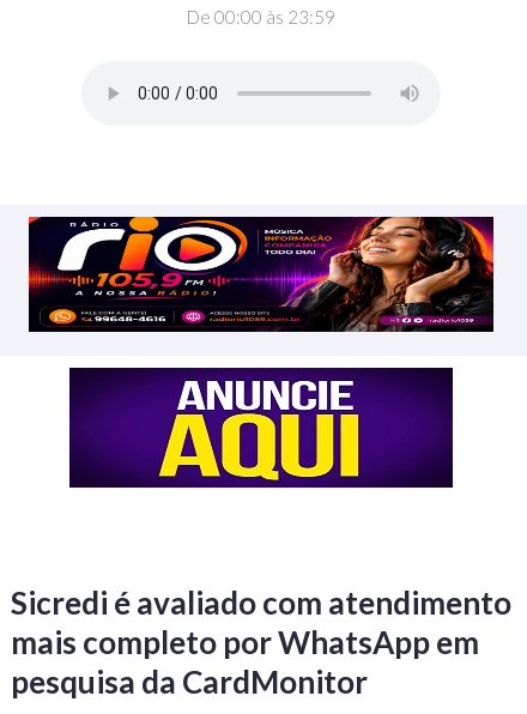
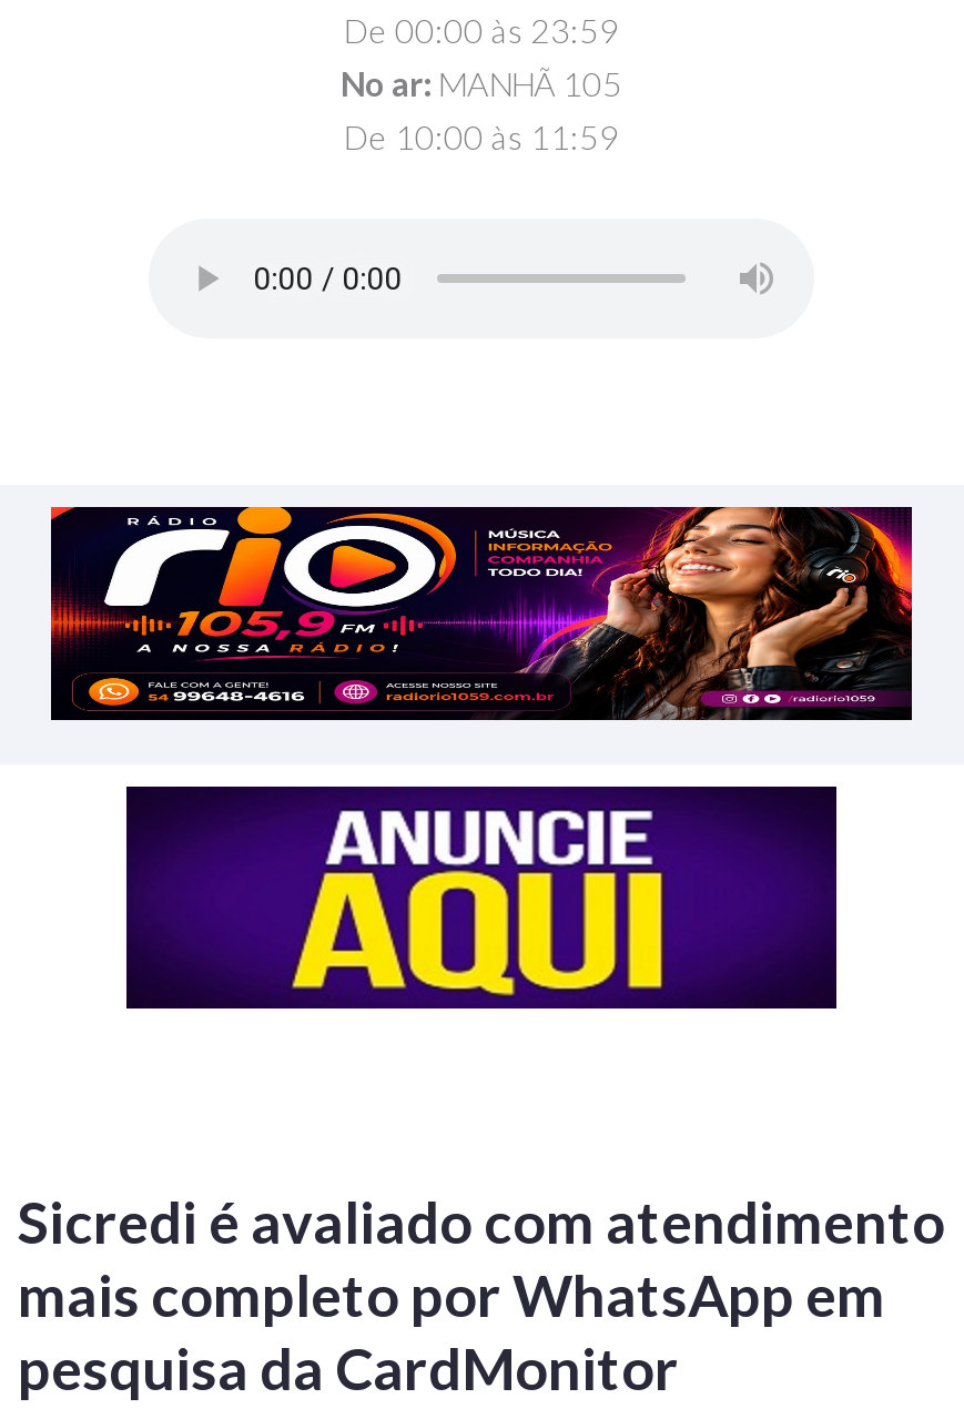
none -> [341,63,622,156] No ar: MANHÃ 105 | De 10:00 às 11:59

